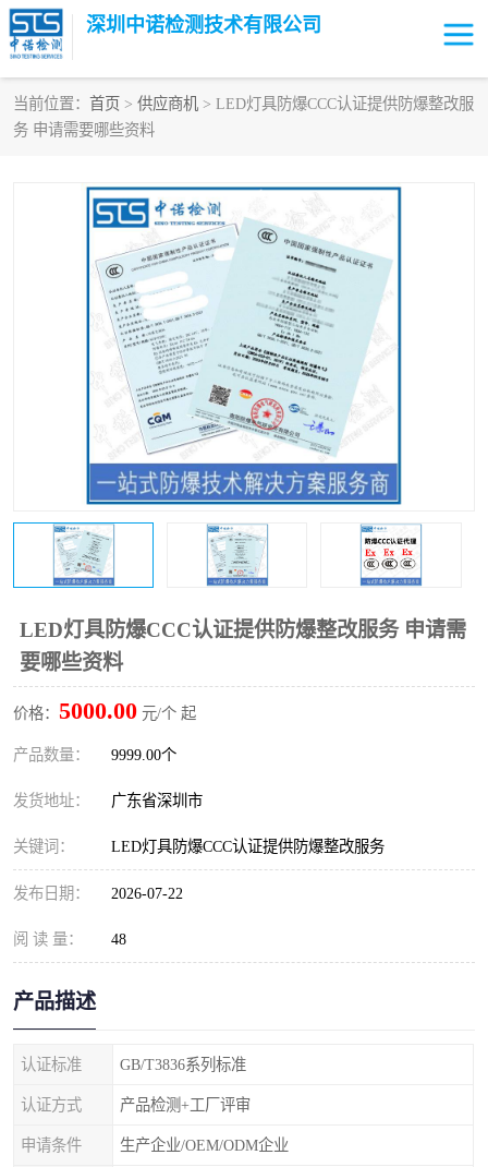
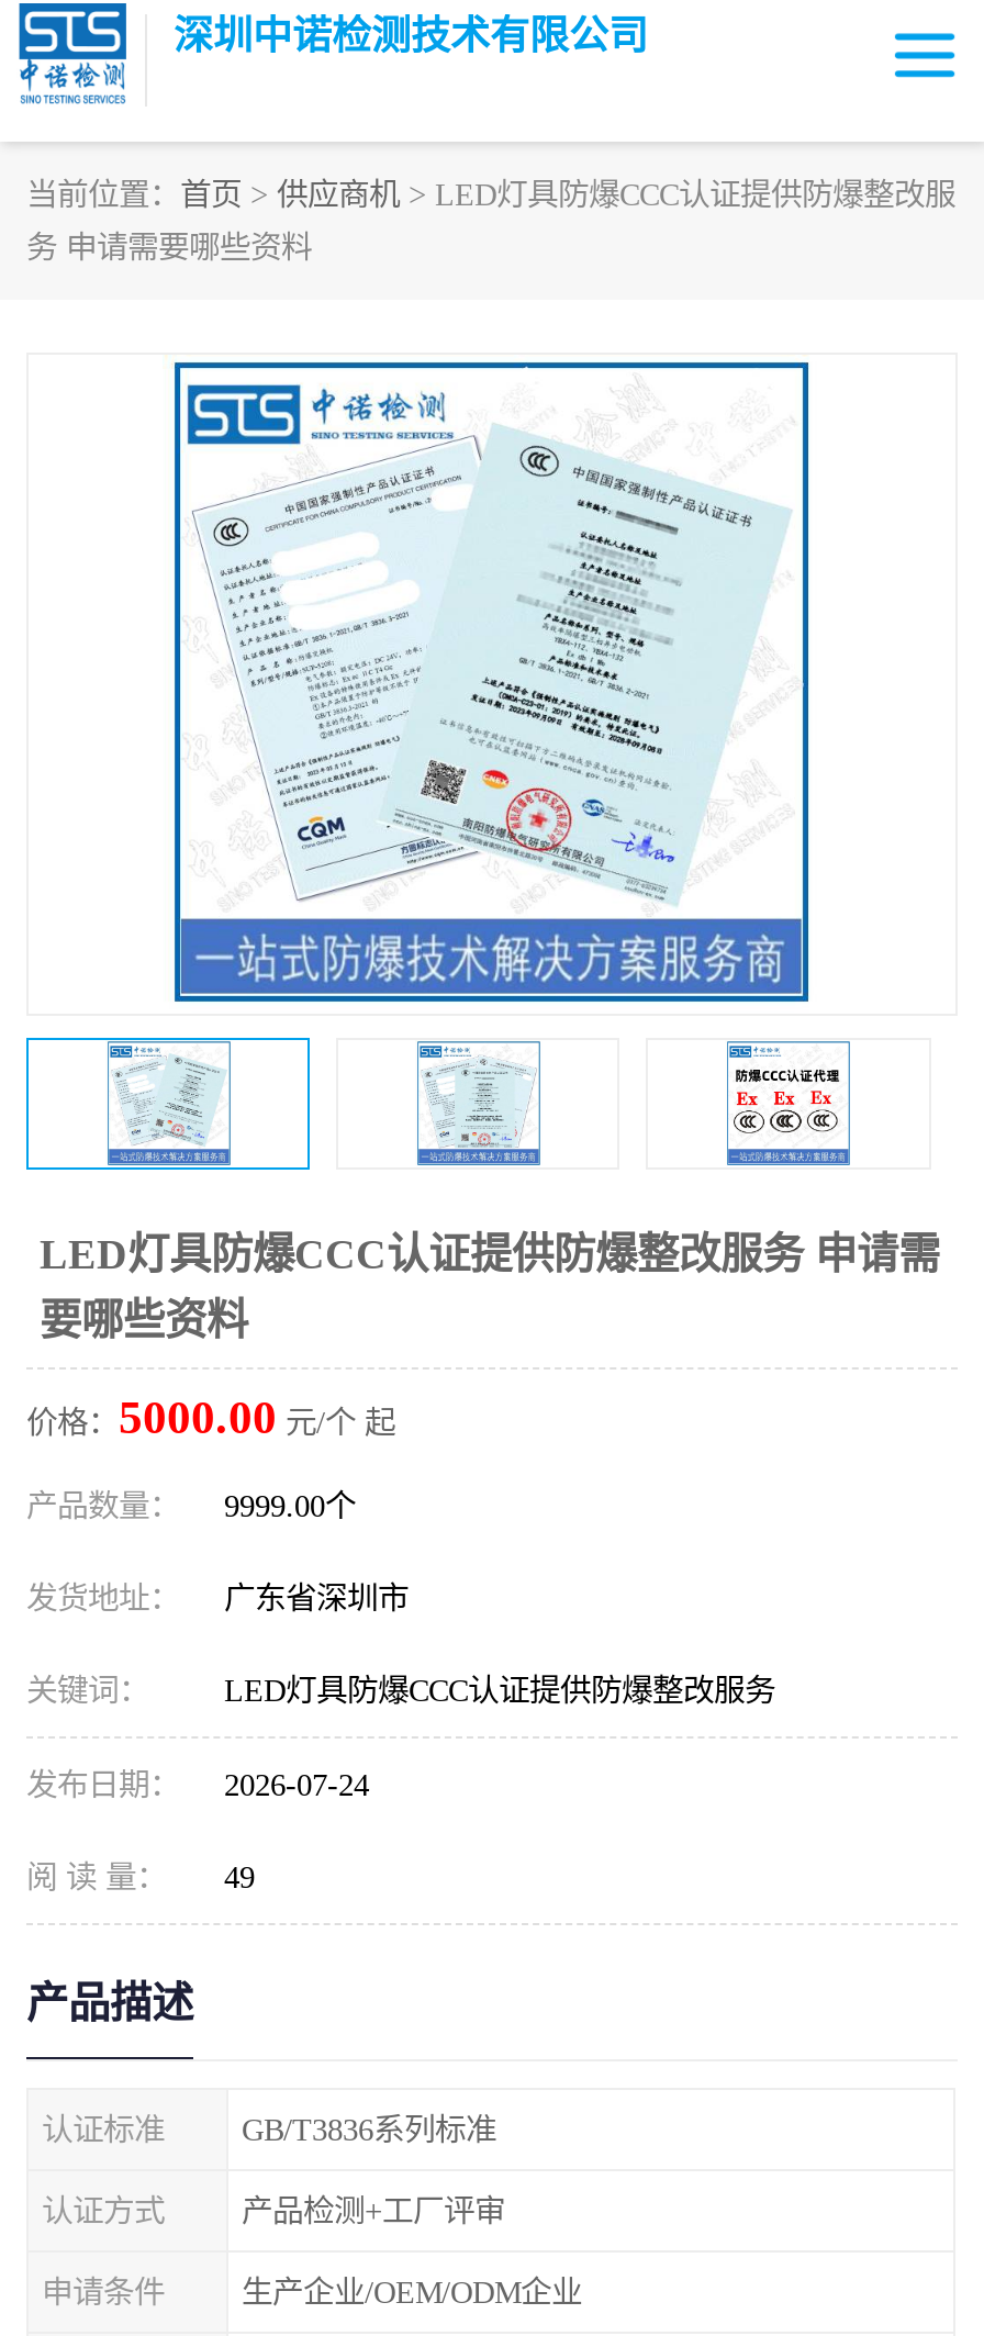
[13,885,183,902] 发布日期： 2026-07-22 -> [26,1767,369,1802] 发布日期： 2026-07-24
[13,930,126,948] 阅 读 量： 48 -> [26,1859,255,1894] 阅 读 量： 49

